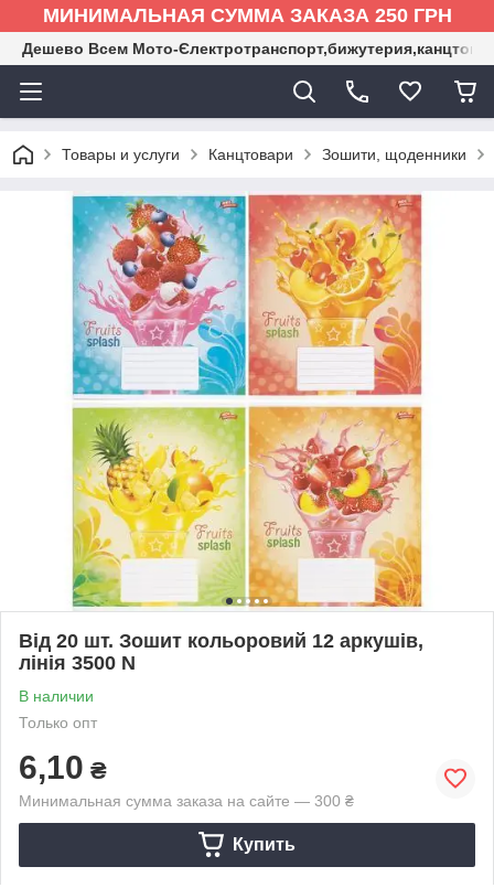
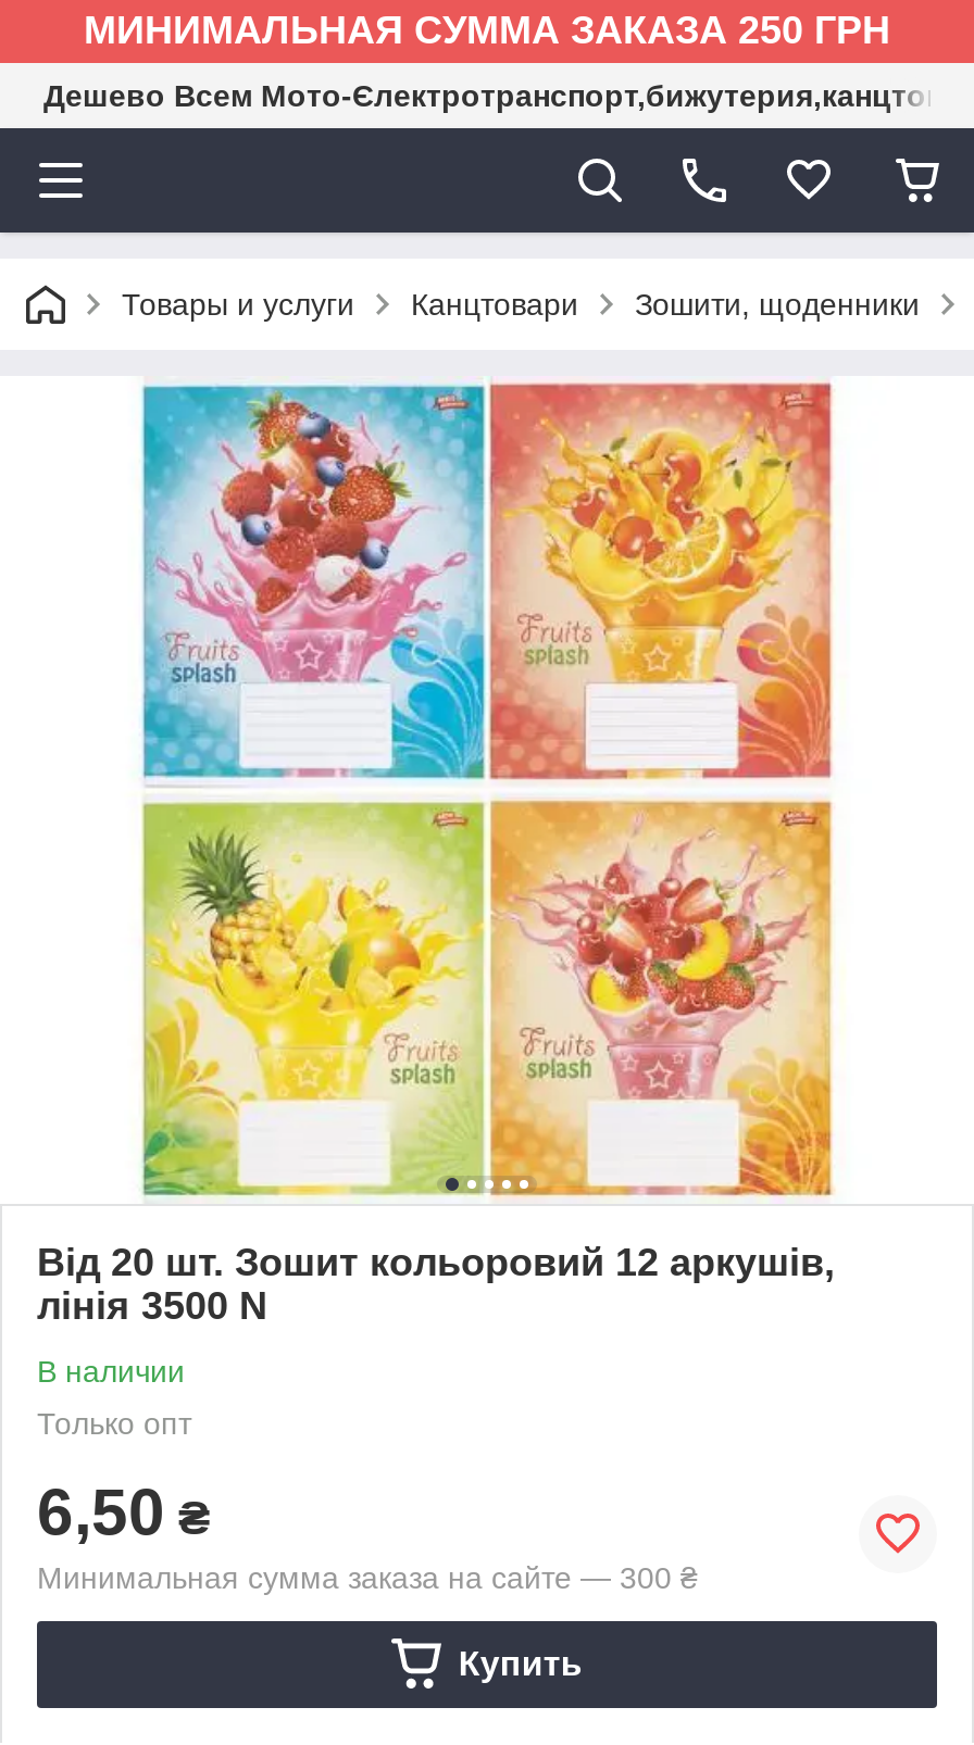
[19,749,107,785] 6,10 ₴ -> [37,1475,211,1547] 6,50 ₴

